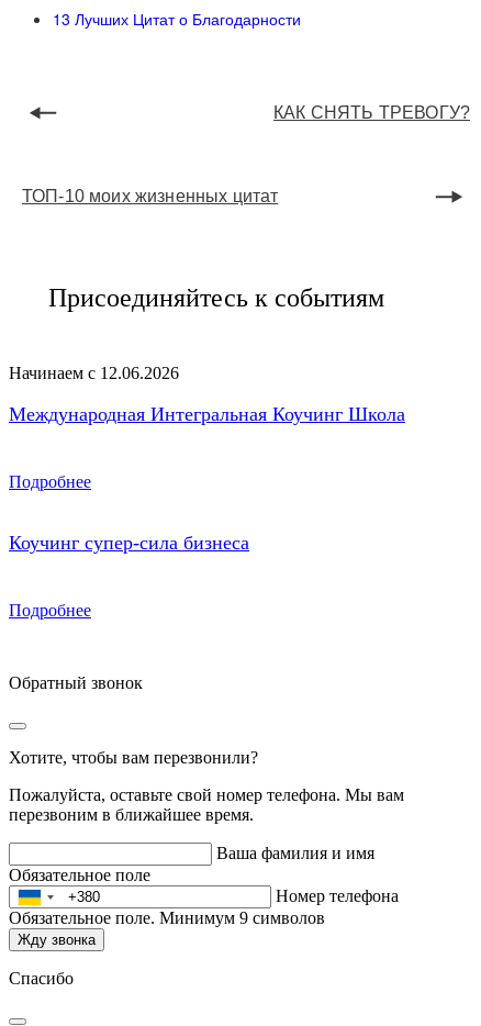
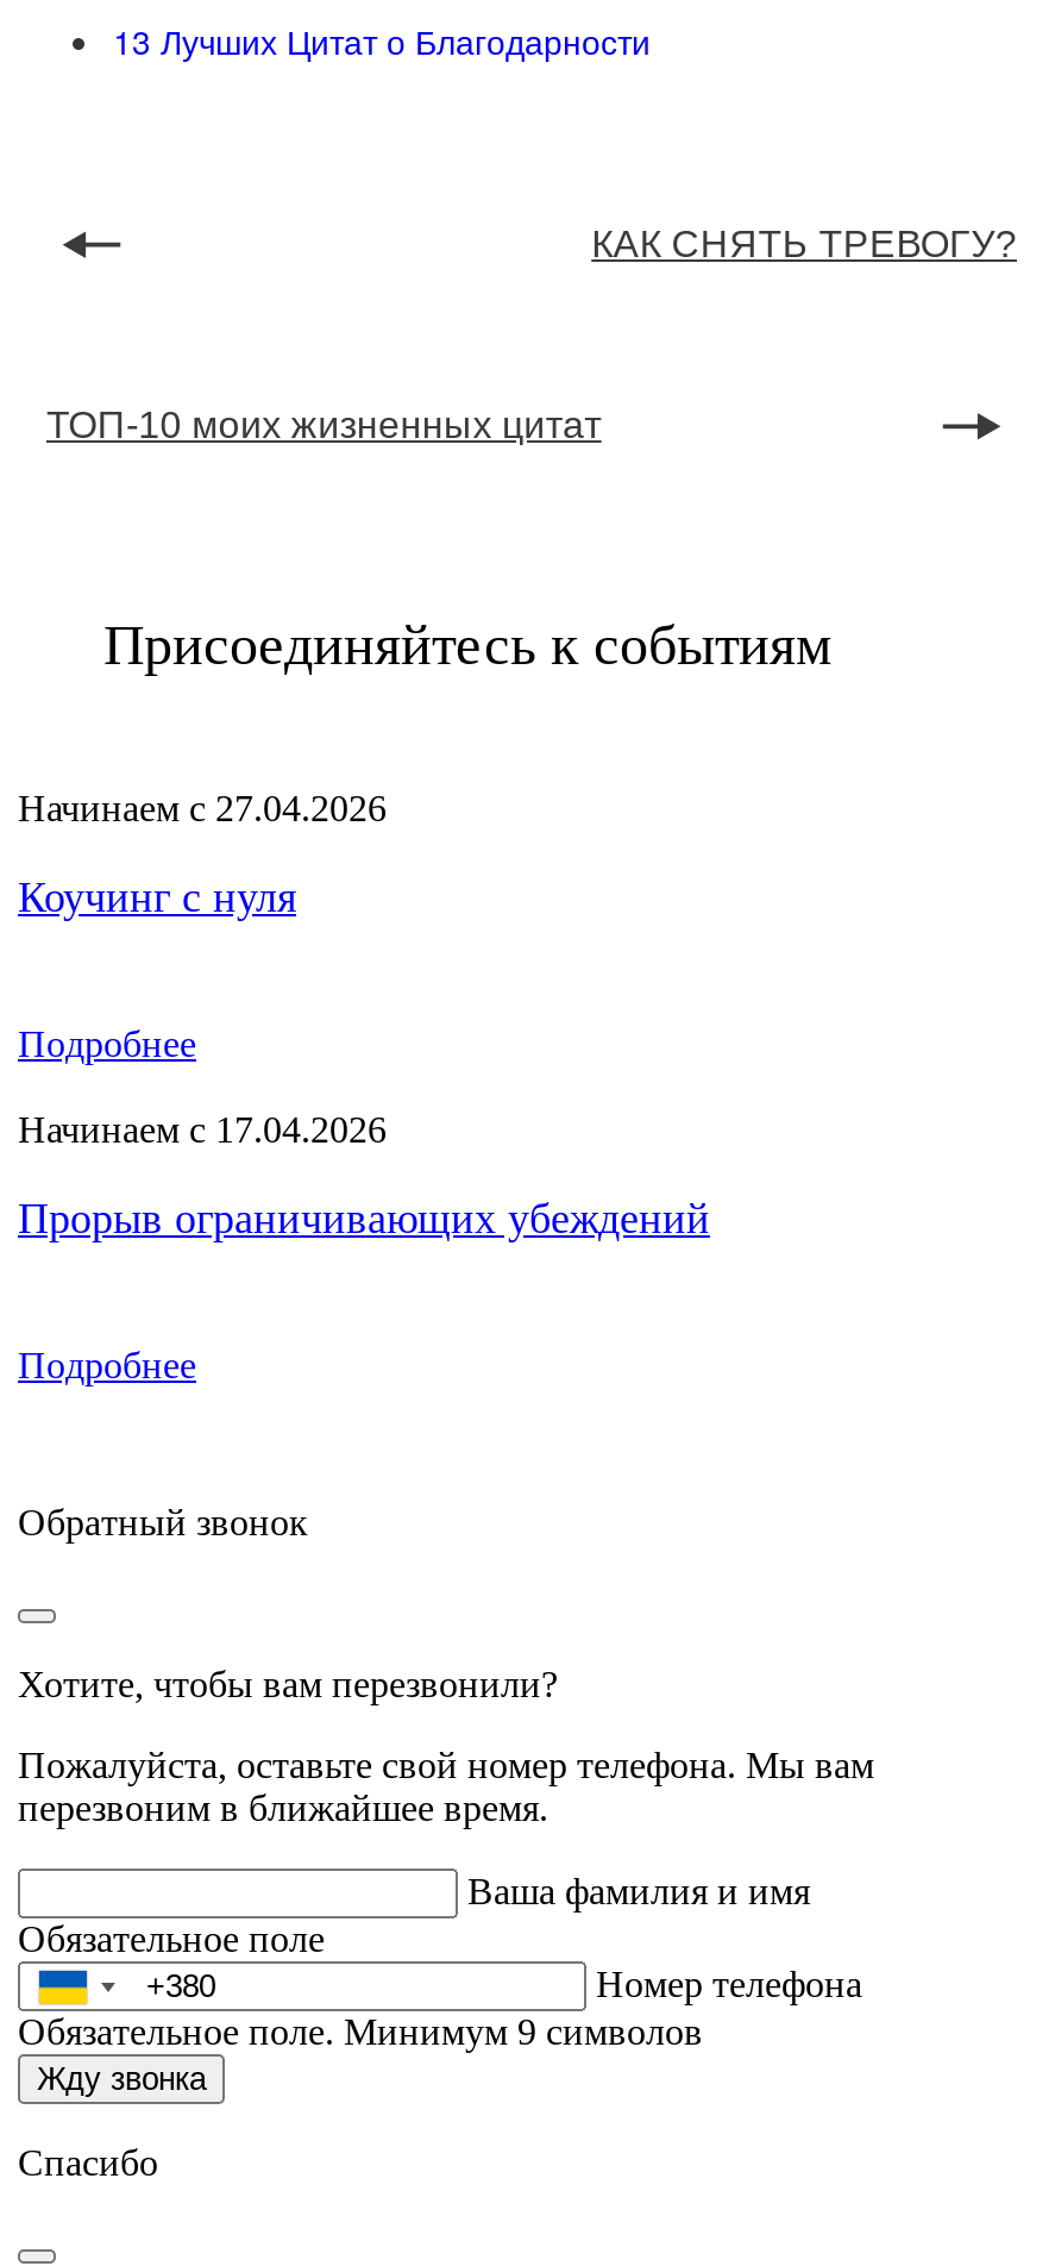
[9,364,179,382] Начинаем с 12.06.2026 -> [18,788,387,829] Начинаем с 27.04.2026
[9,403,405,425] Международная Интегральная Коучинг Школа -> [18,874,296,921] Коучинг с нуля
[9,532,249,554] Коучинг супер-сила бизнеса -> [18,1109,710,1243] Начинаем с 17.04.2026 | Прорыв ограничивающих убеждений

